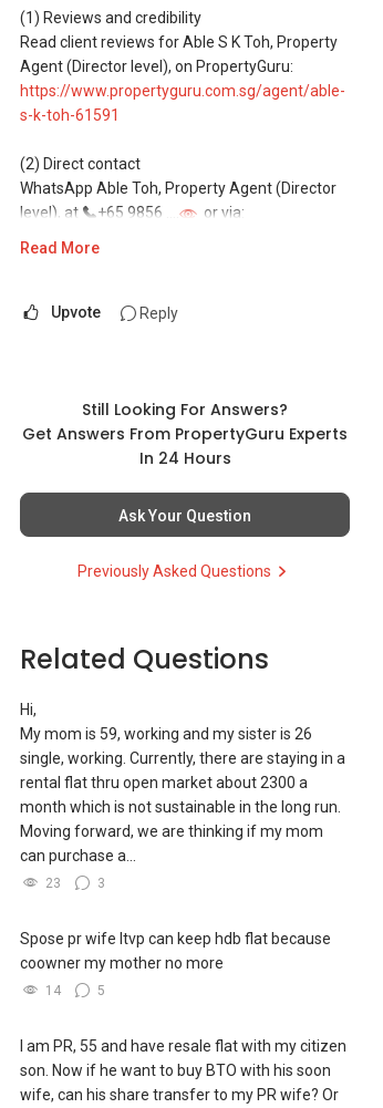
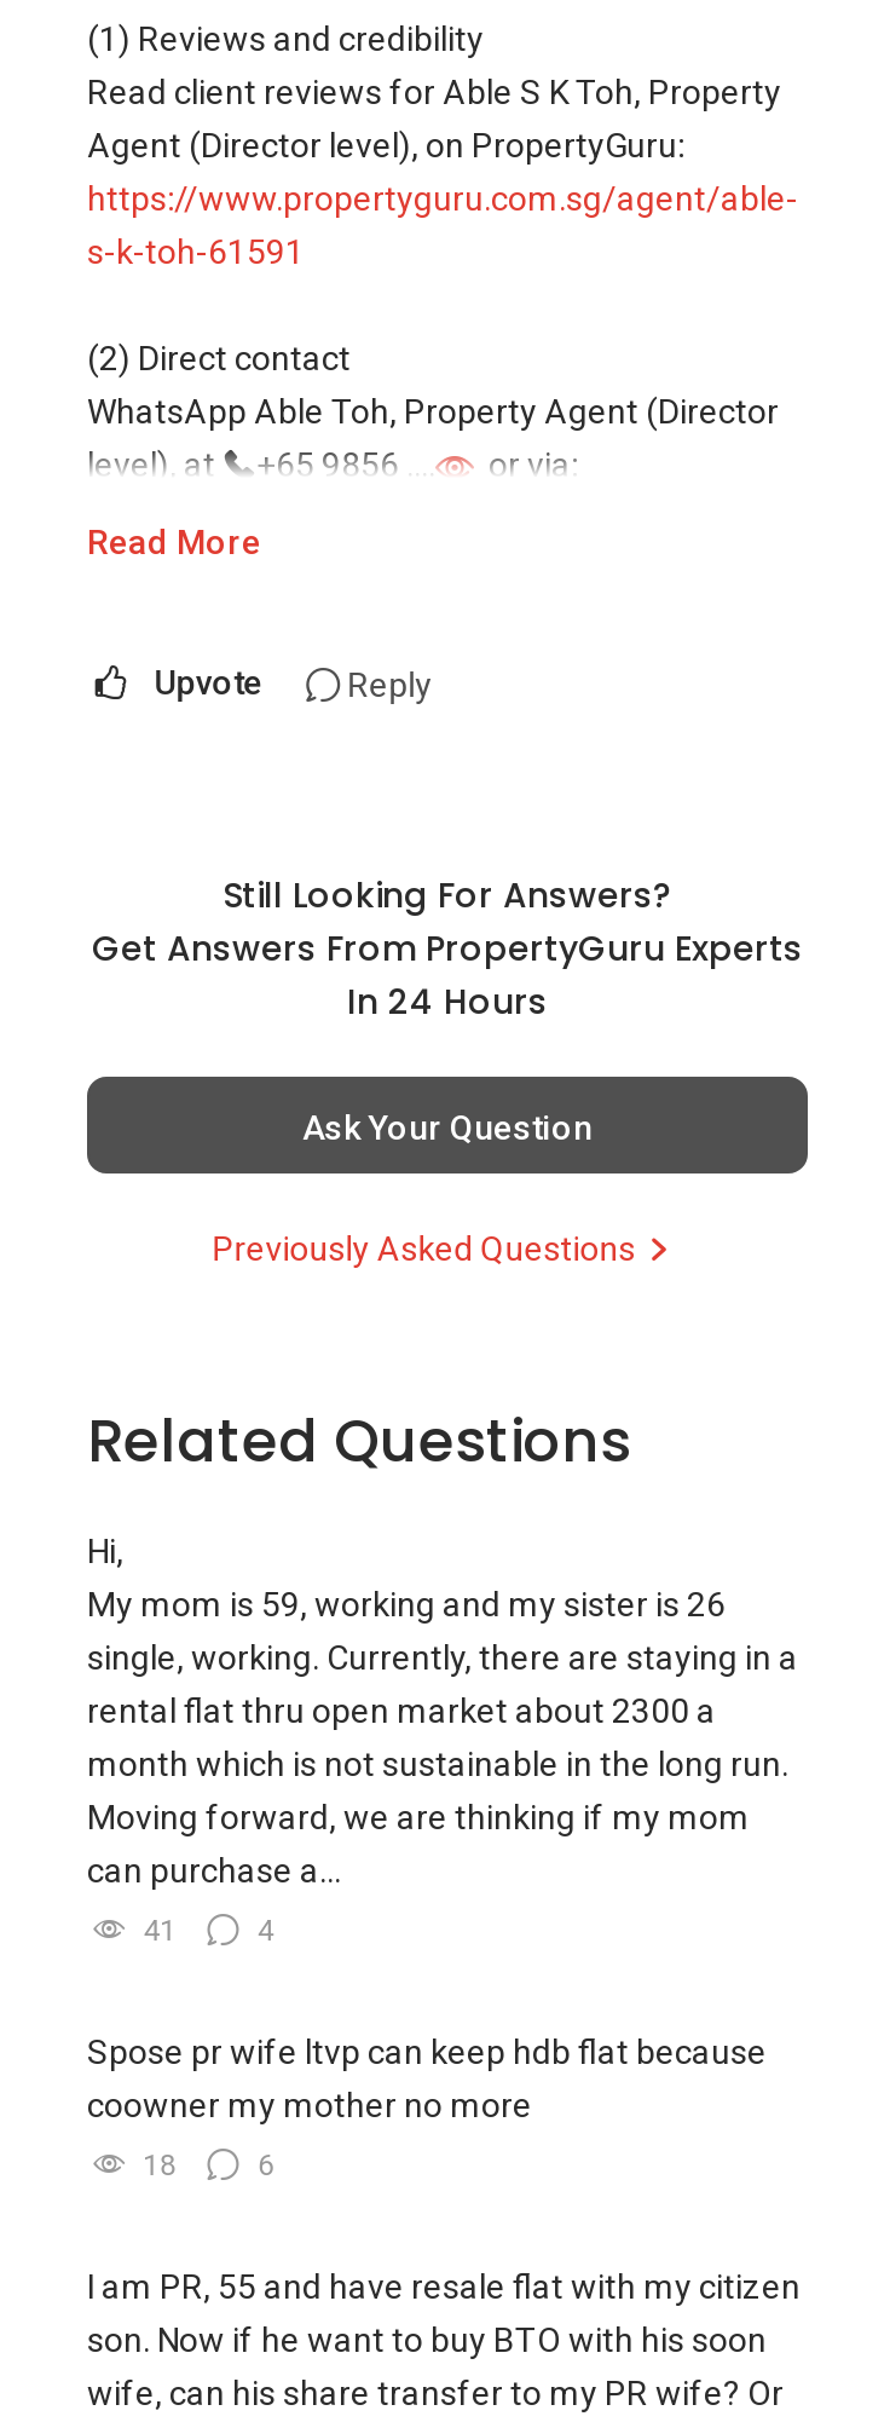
[46,876,61,891] 23 -> [143,1915,177,1949] 41
[98,876,106,891] 3 -> [257,1915,274,1949] 4
[46,983,61,999] 14 -> [143,2150,177,2183] 18
[98,983,106,999] 5 -> [257,2150,274,2183] 6

